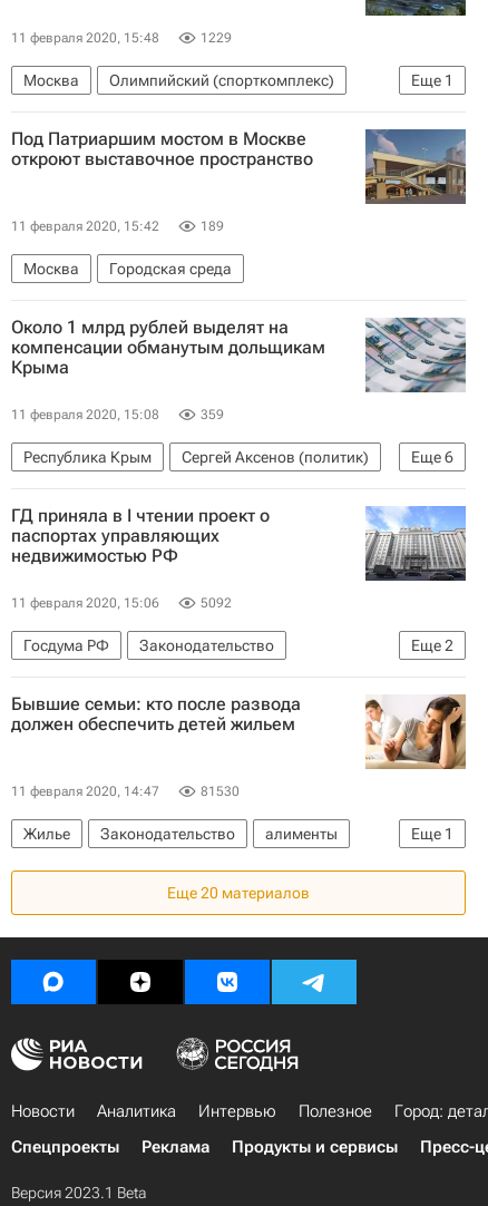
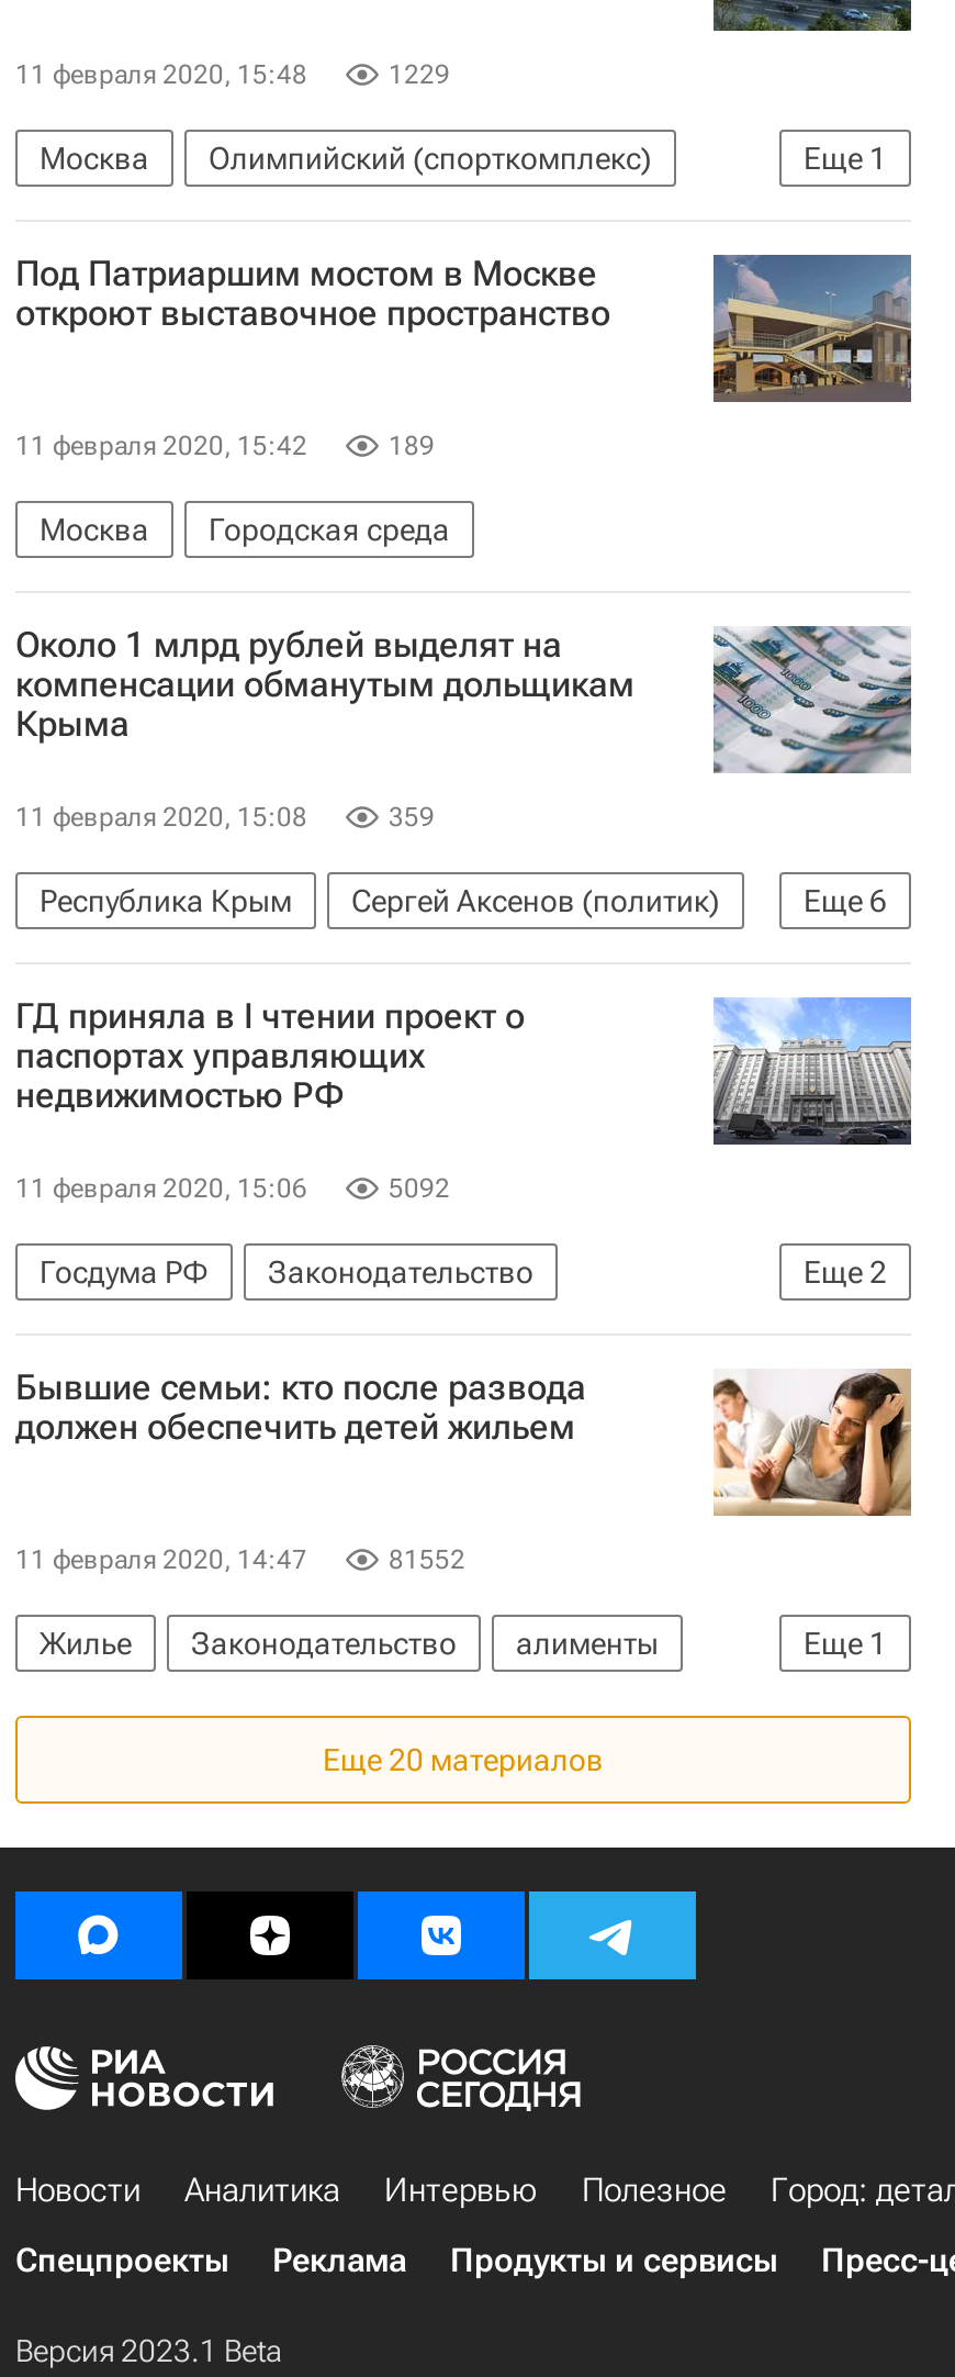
[201,783,240,799] 81530 -> [389,1543,465,1574] 81552

